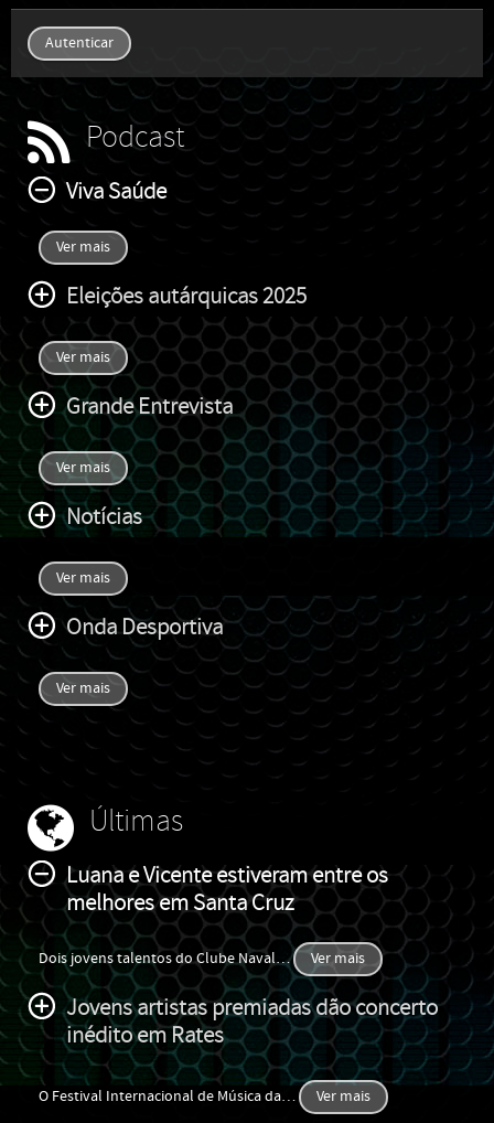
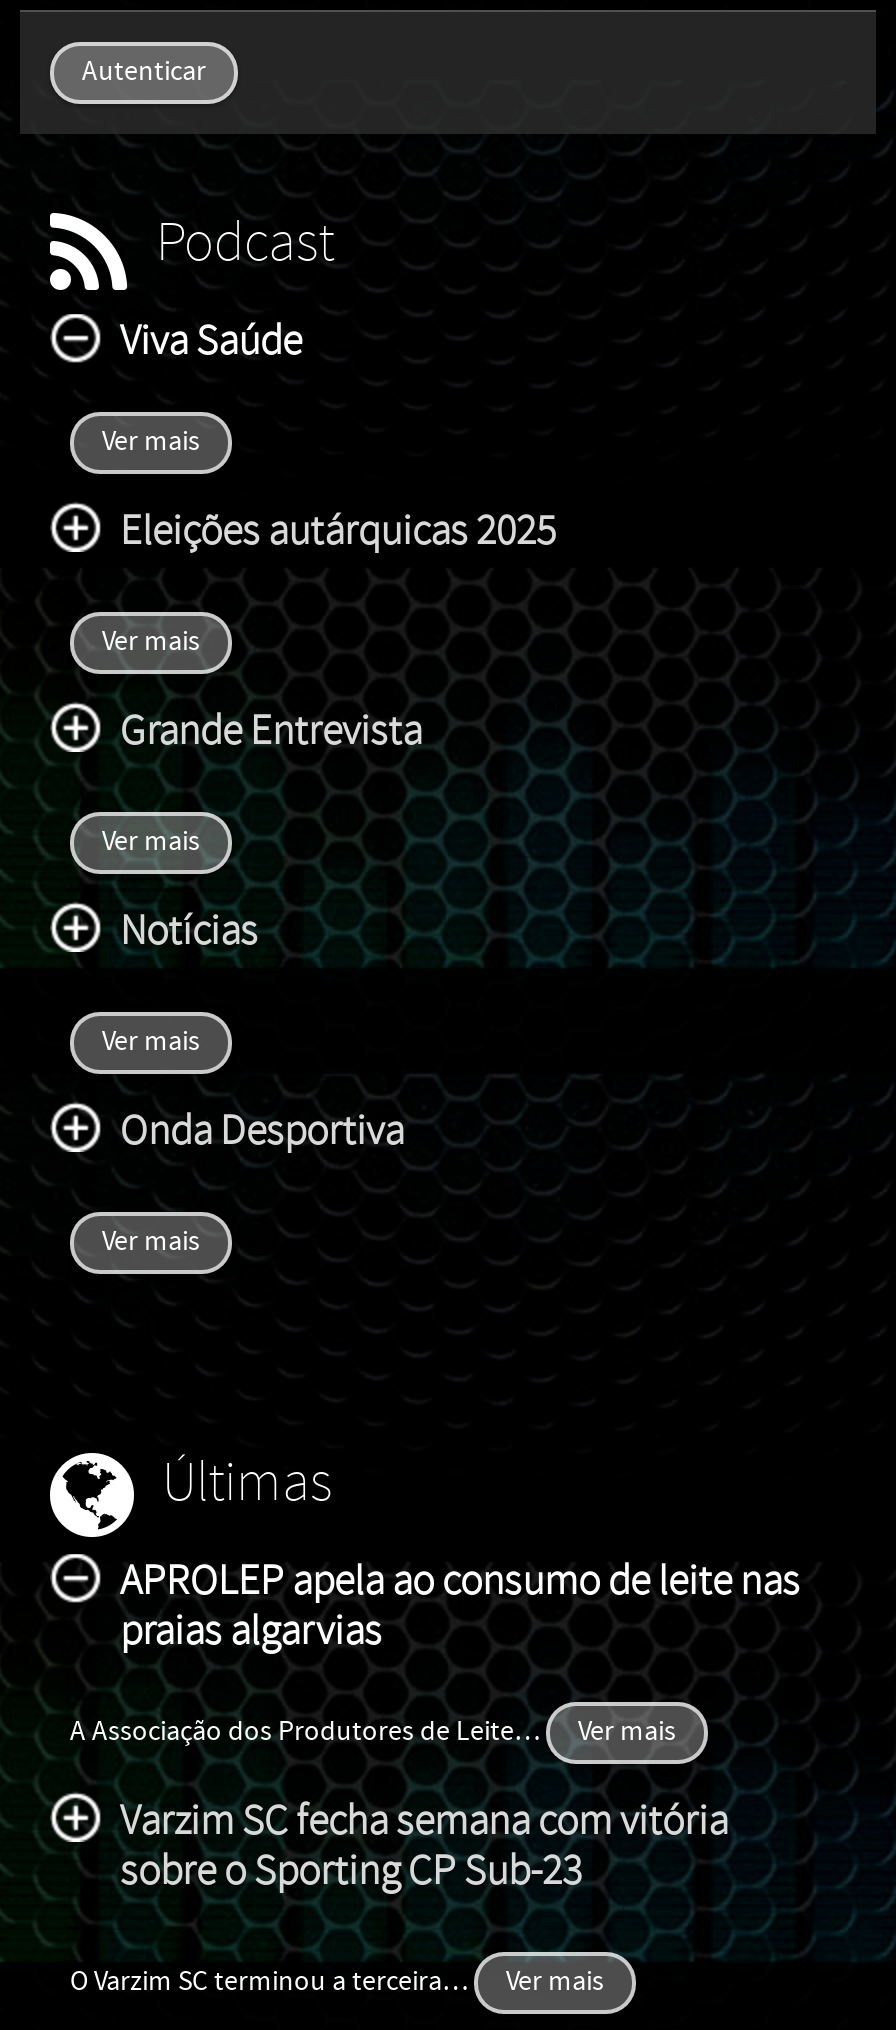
[66,863,388,917] Luana e Vicente estiveram entre os | melhores em Santa Cruz -> [120,1559,800,1657] APROLEP apela ao consumo de leite nas | praias algarvias
[39,950,290,968] Dois jovens talentos do Clube Naval … -> [70,1717,540,1749] A Associação dos Produtores de Leite …
[66,995,438,1050] Jovens artistas premiadas dão concerto | inédito em Rates -> [120,1799,728,1897] Varzim SC fecha semana com vitória | sobre o Sporting CP Sub-23
[39,1088,296,1106] O Festival Internacional de Música da … -> [70,1967,468,1999] O Varzim SC terminou a terceira …

